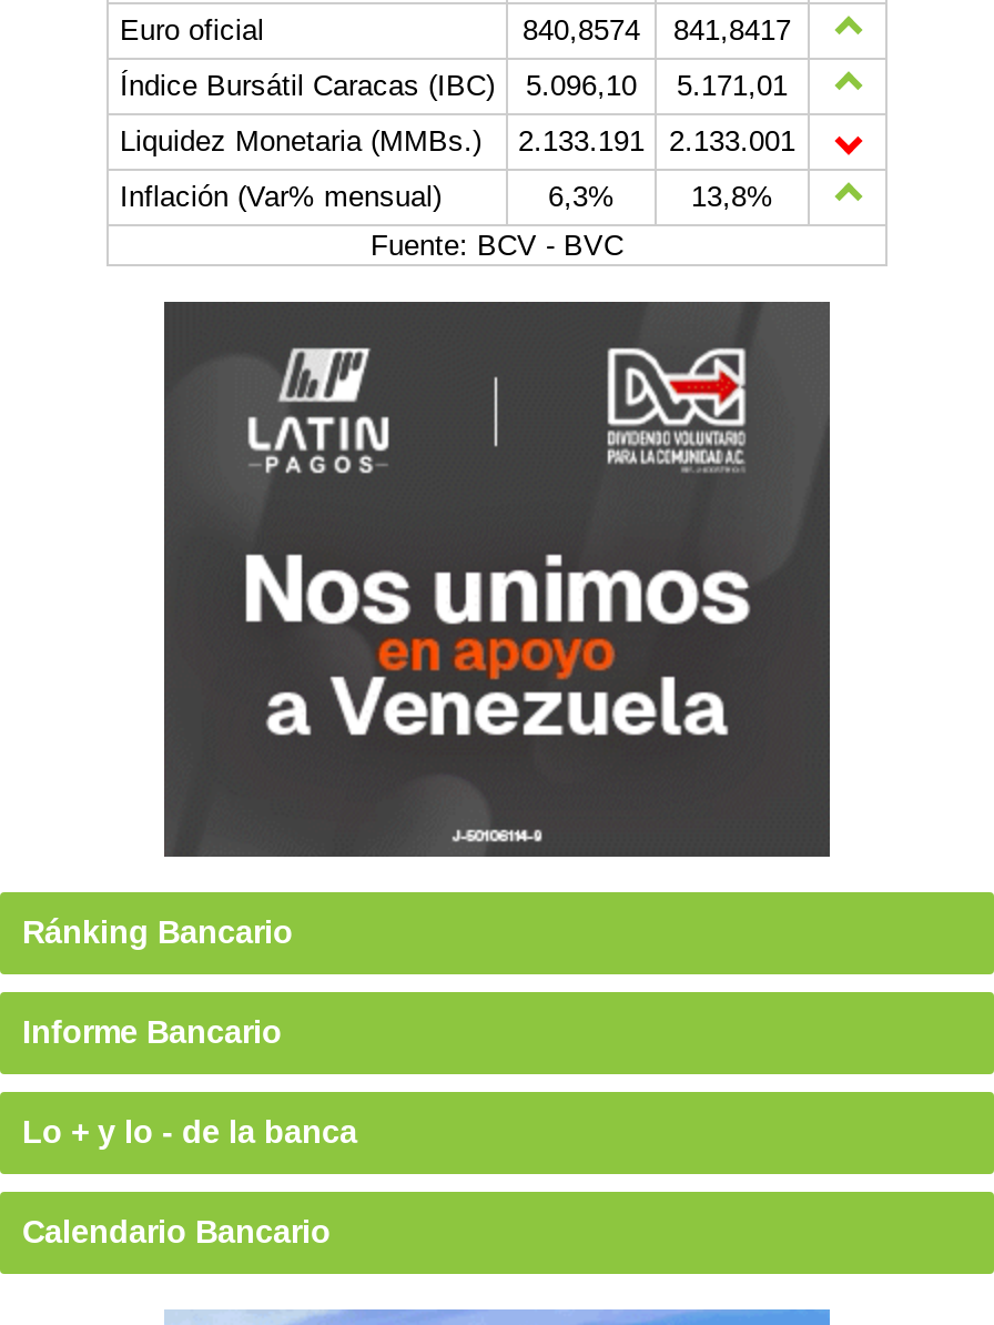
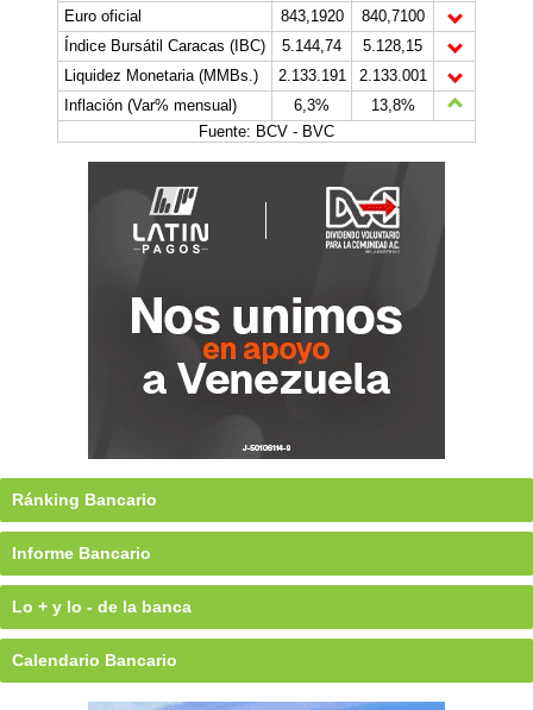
[523,14,640,47] 840,8574 -> [280,7,343,25] 843,1920
[673,14,791,47] 841,8417 -> [361,7,424,25] 840,7100
[526,69,637,103] 5.096,10 -> [282,37,341,55] 5.144,74
[677,69,788,103] 5.171,01 -> [363,37,422,55] 5.128,15

